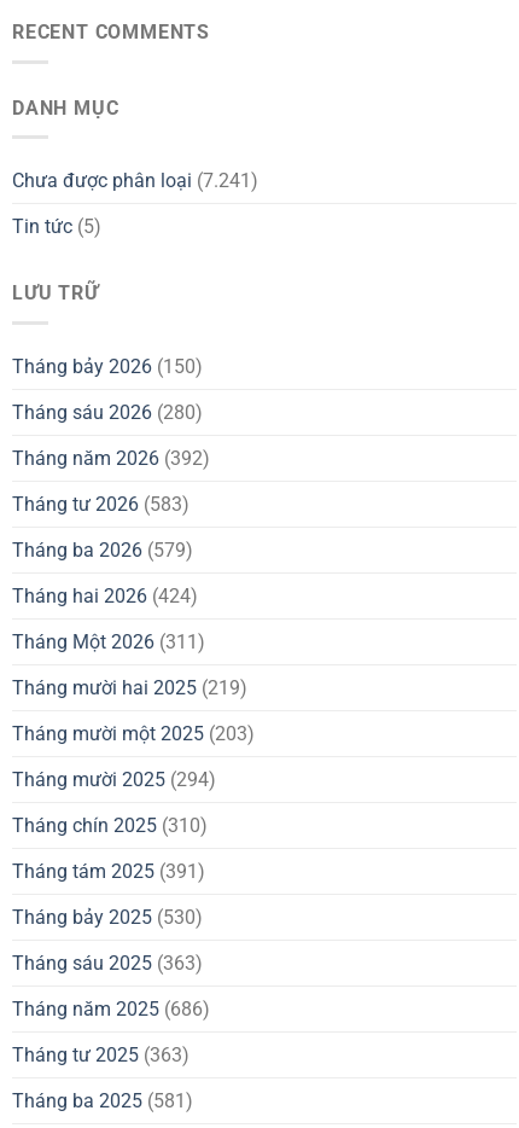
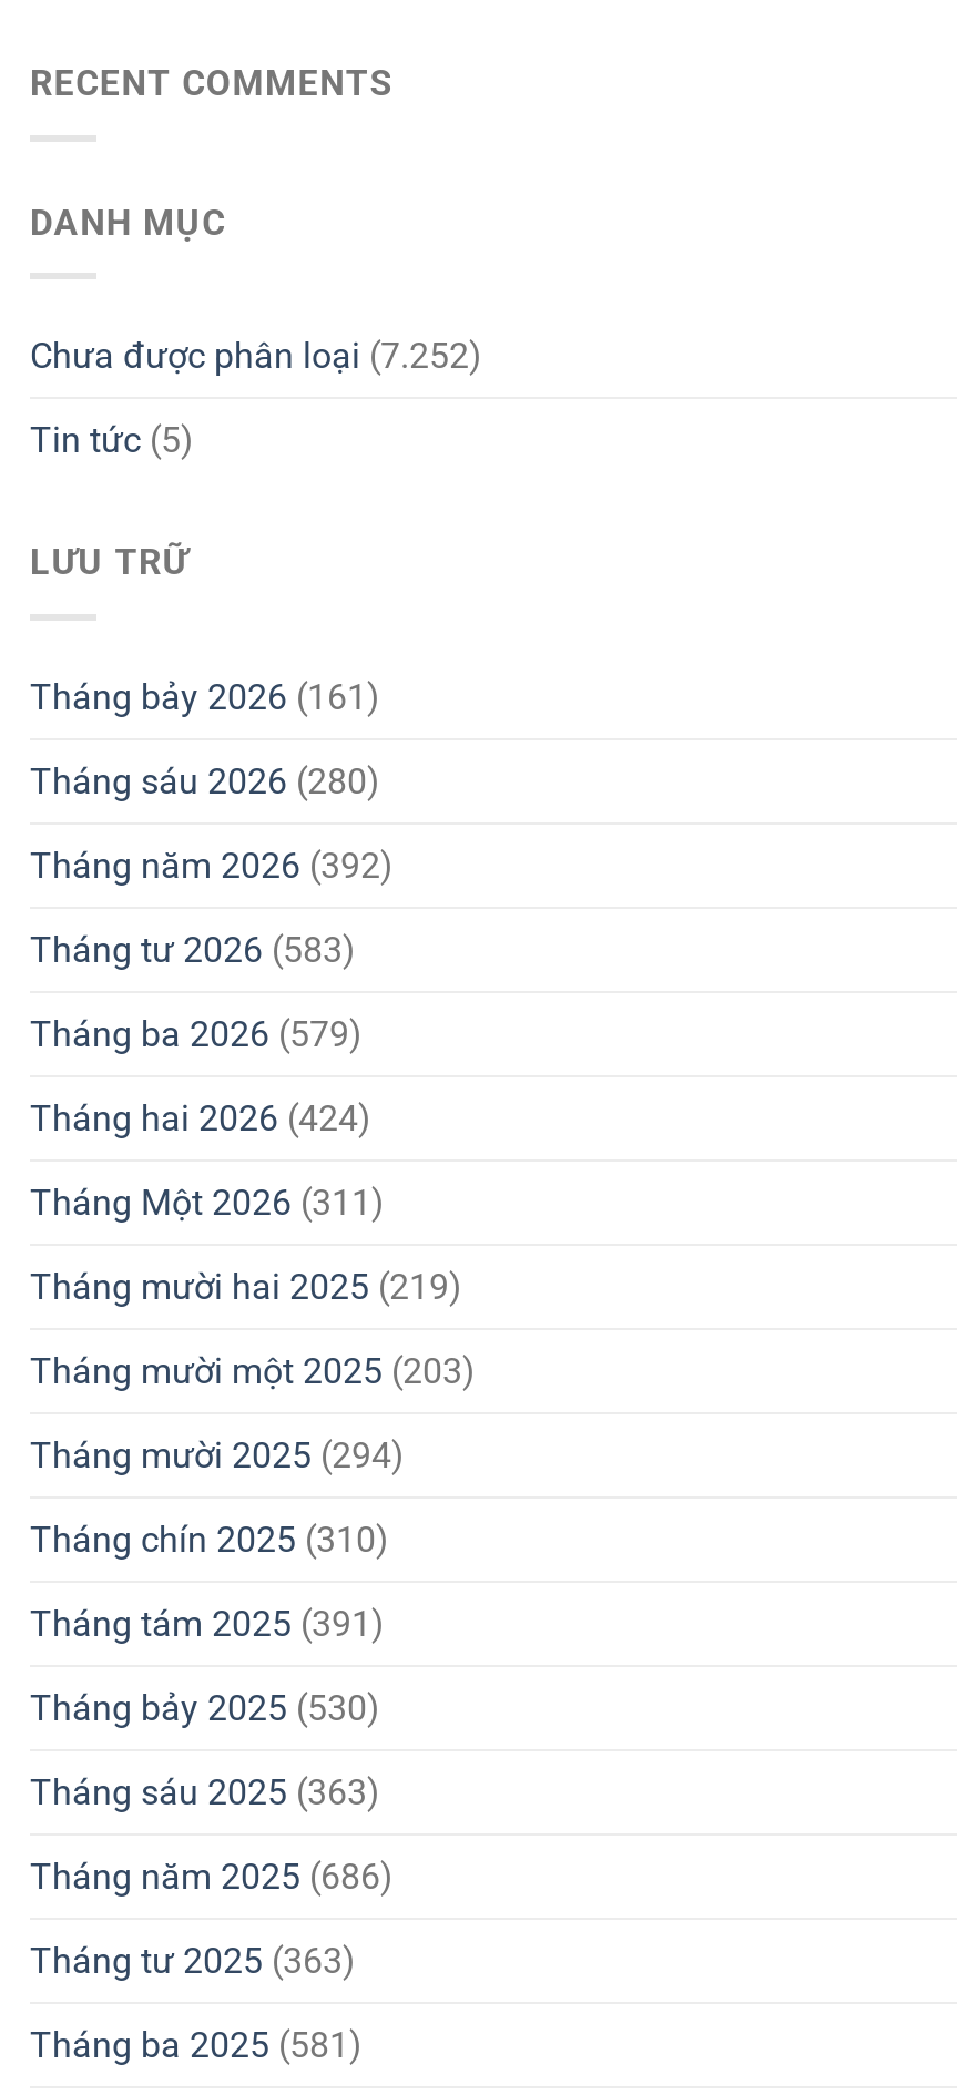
[12,169,258,192] Chưa được phân loại (7.241) -> [30,335,482,377] Chưa được phân loại (7.252)
[12,355,203,378] Tháng bảy 2026 (150) -> [30,676,380,718] Tháng bảy 2026 (161)

